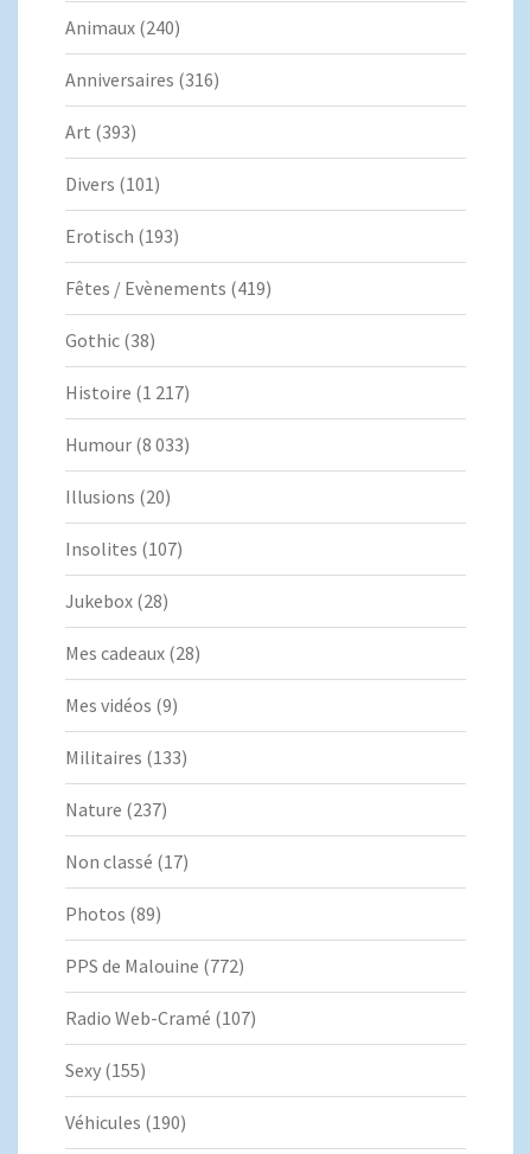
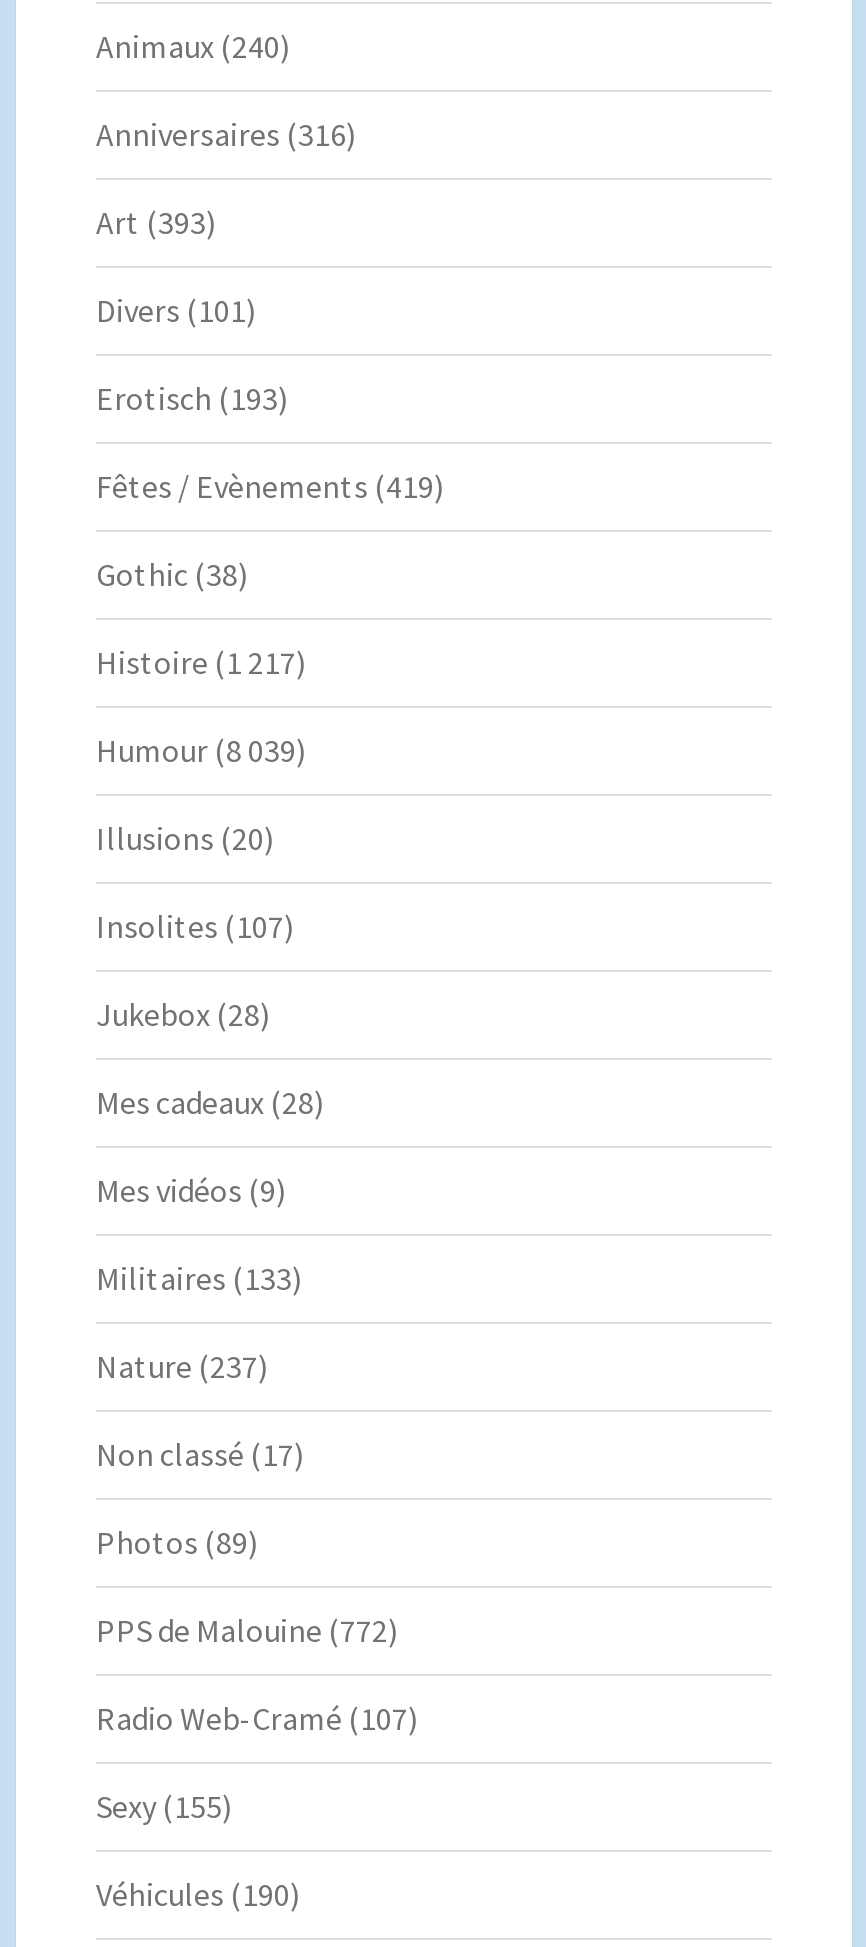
[65,433,190,457] Humour (8 033) -> [96,731,306,771] Humour (8 039)

